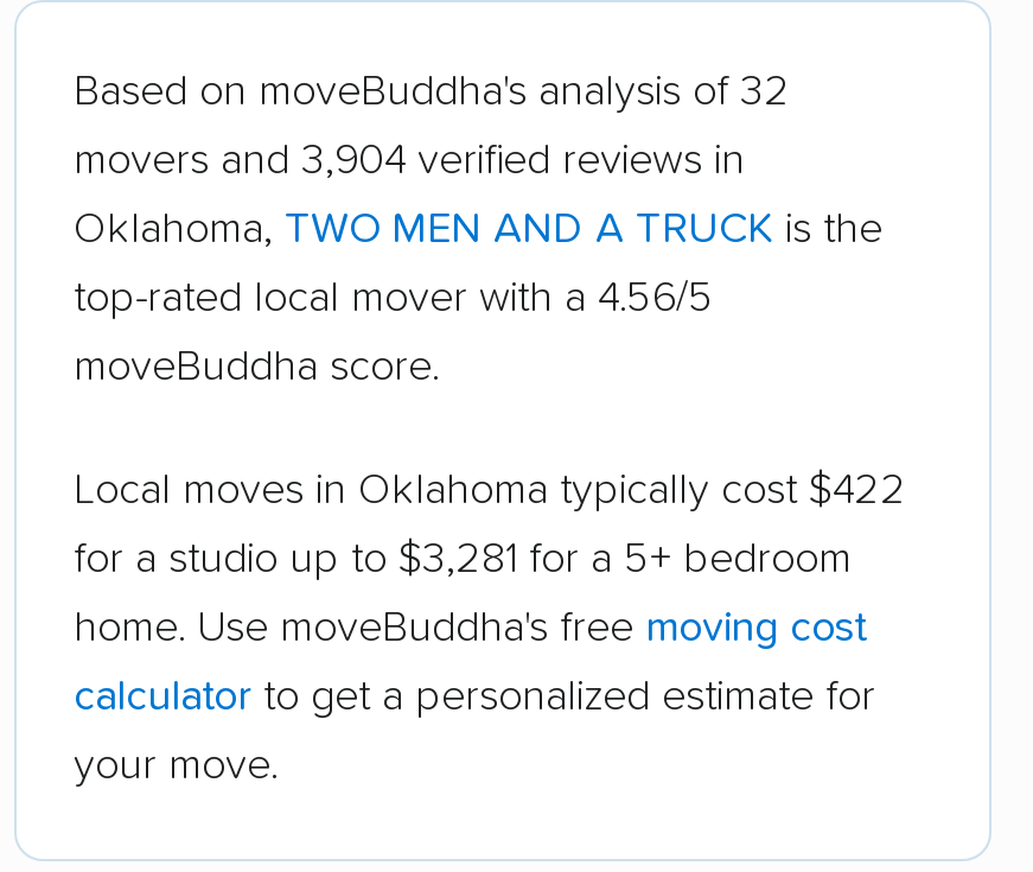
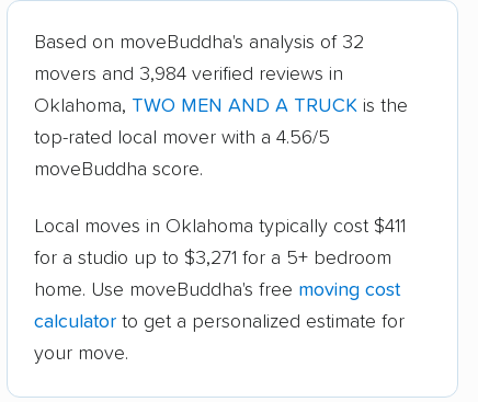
[74,140,745,183] movers and 3,904 verified reviews in -> [34,65,343,84] movers and 3,984 verified reviews in
[74,471,906,513] Local moves in Oklahoma typically cost $422 -> [34,217,406,237] Local moves in Oklahoma typically cost $411
[74,540,852,582] for a studio up to $3,281 for a 5+ bedroom -> [34,249,391,269] for a studio up to $3,271 for a 5+ bedroom

